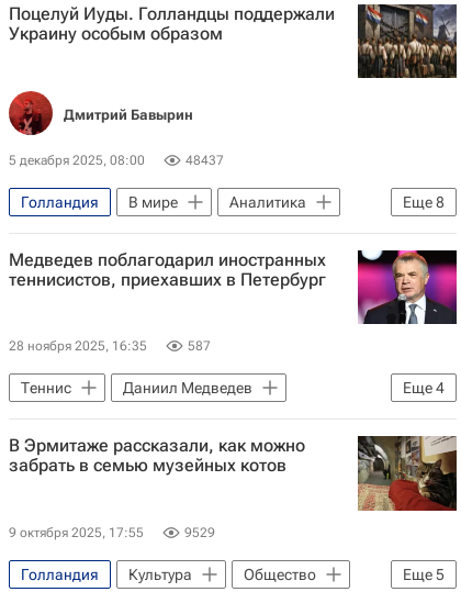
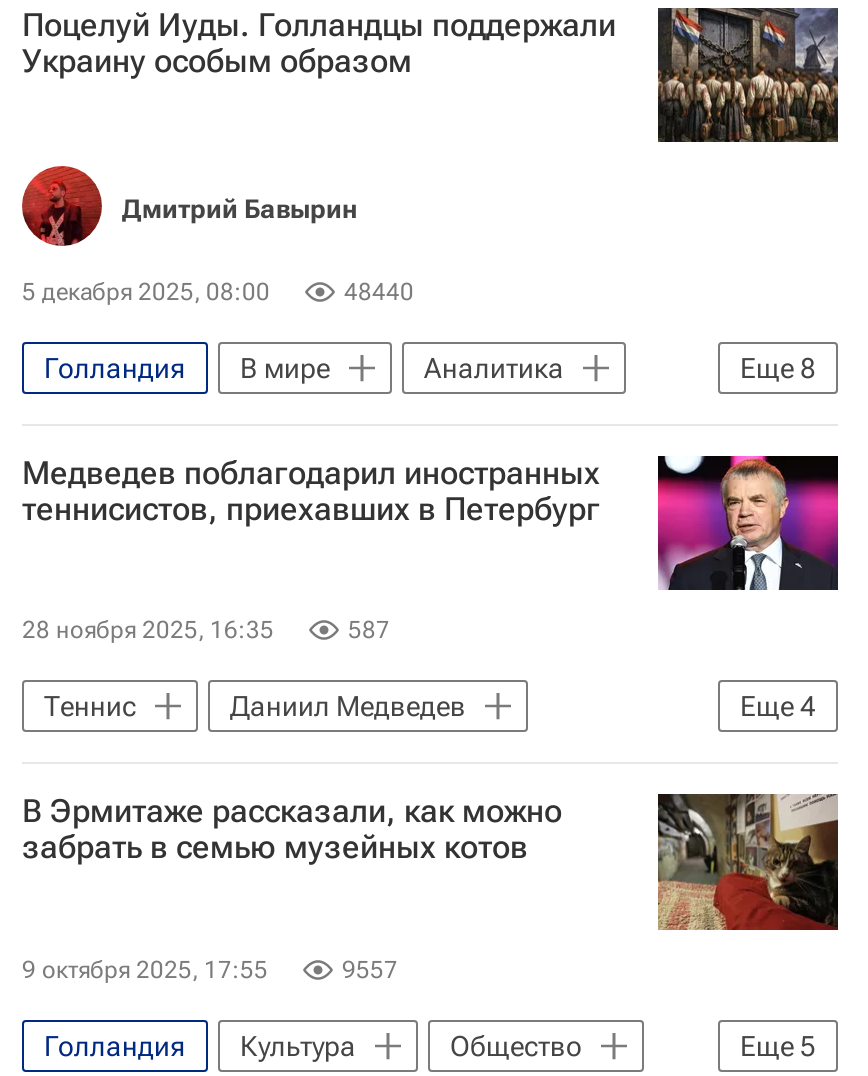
[185,153,224,168] 48437 -> [344,278,414,306] 48440
[184,524,215,540] 9529 -> [342,955,398,983] 9557

